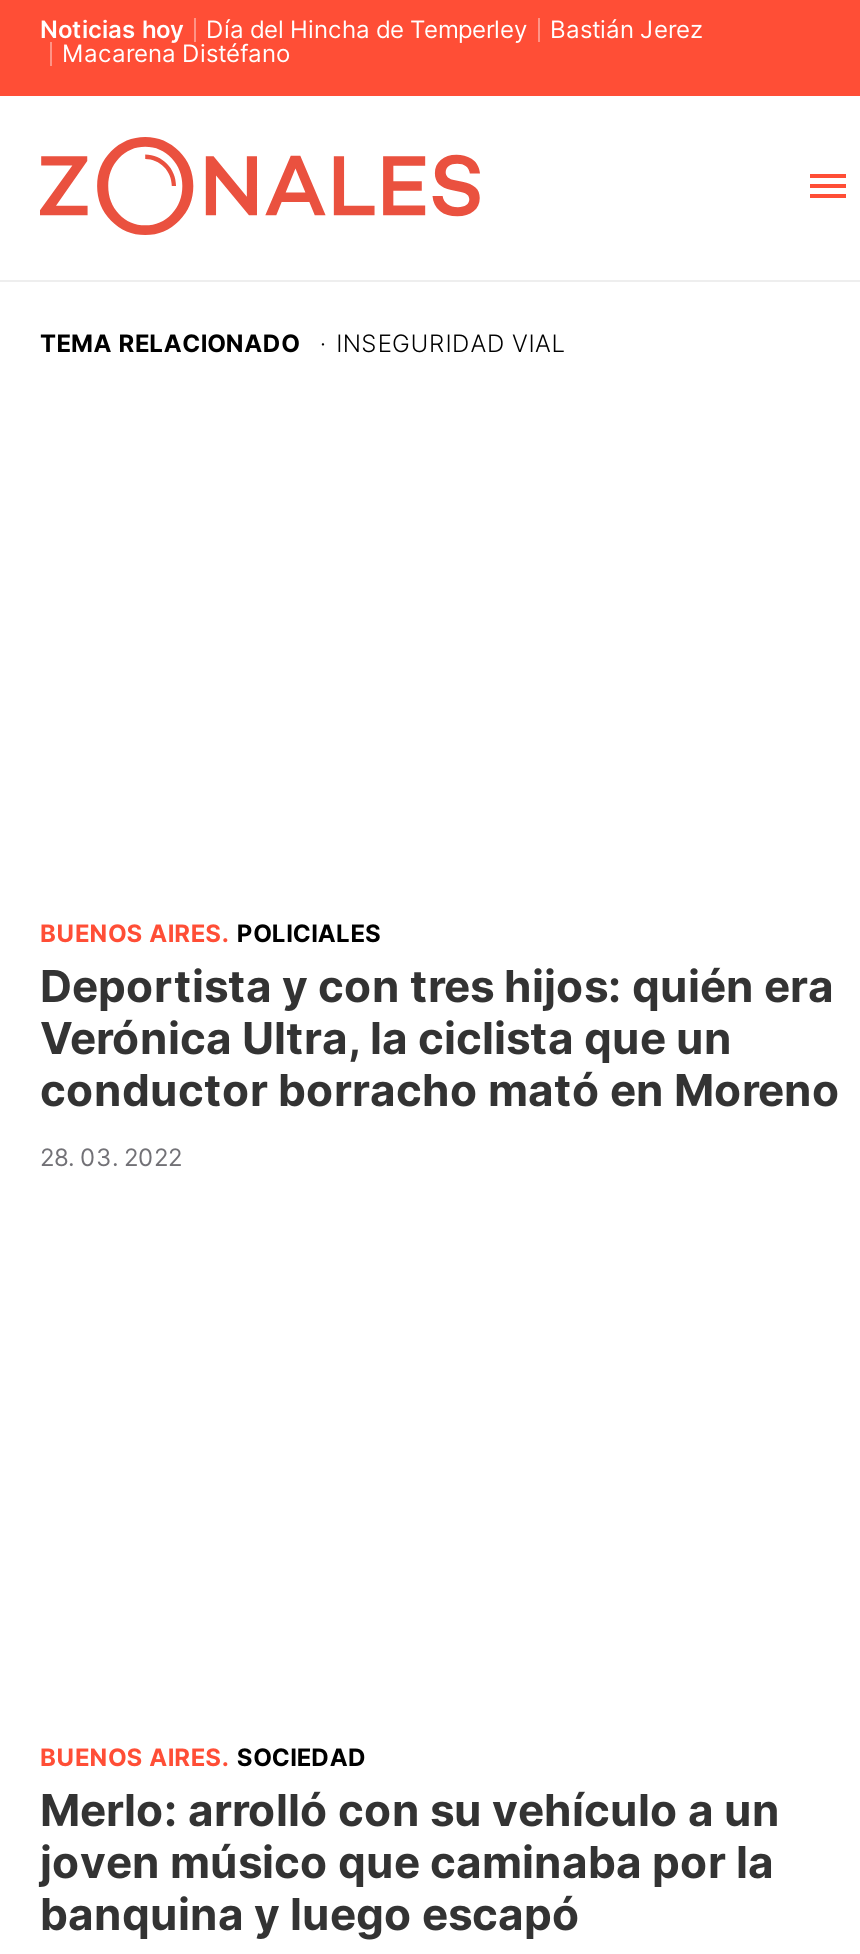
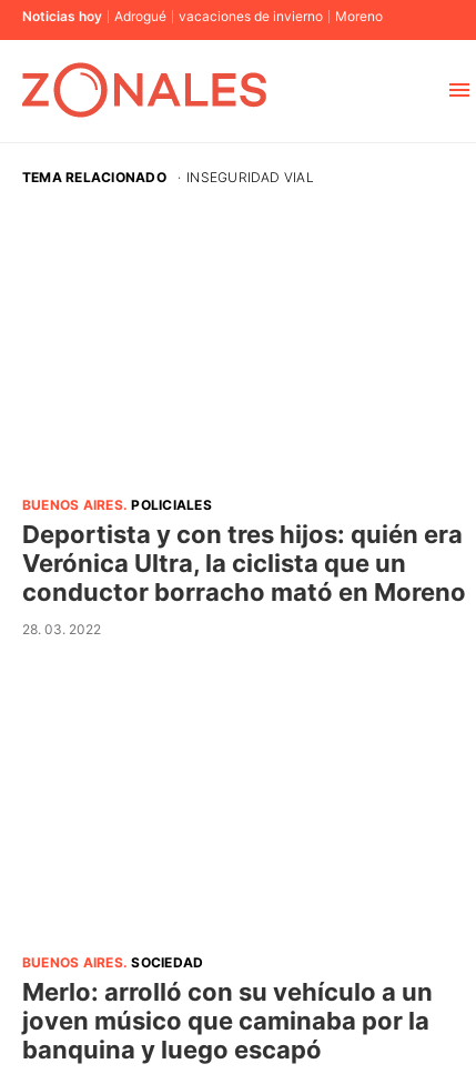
[62,14,704,68] Día del Hincha de Temperley | Bastián Jerez | Macarena Distéfano -> [114,8,383,24] Adrogué | vacaciones de invierno | Moreno

